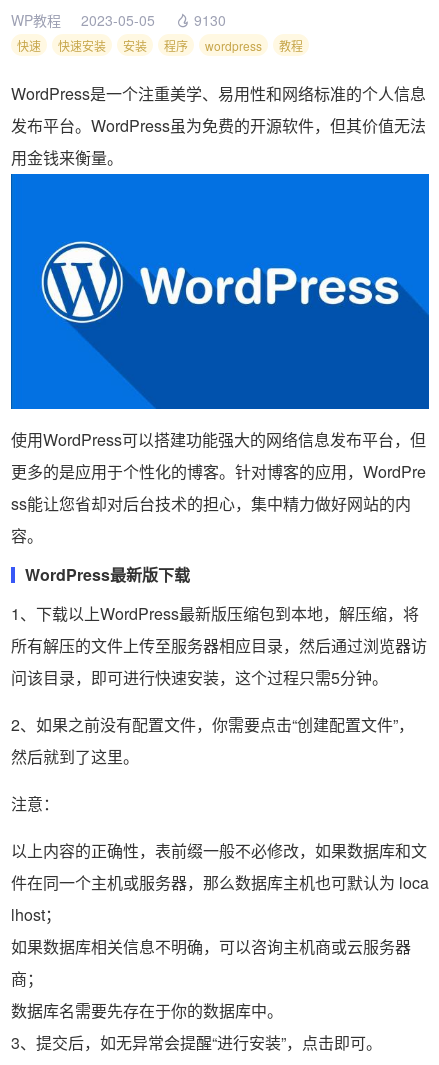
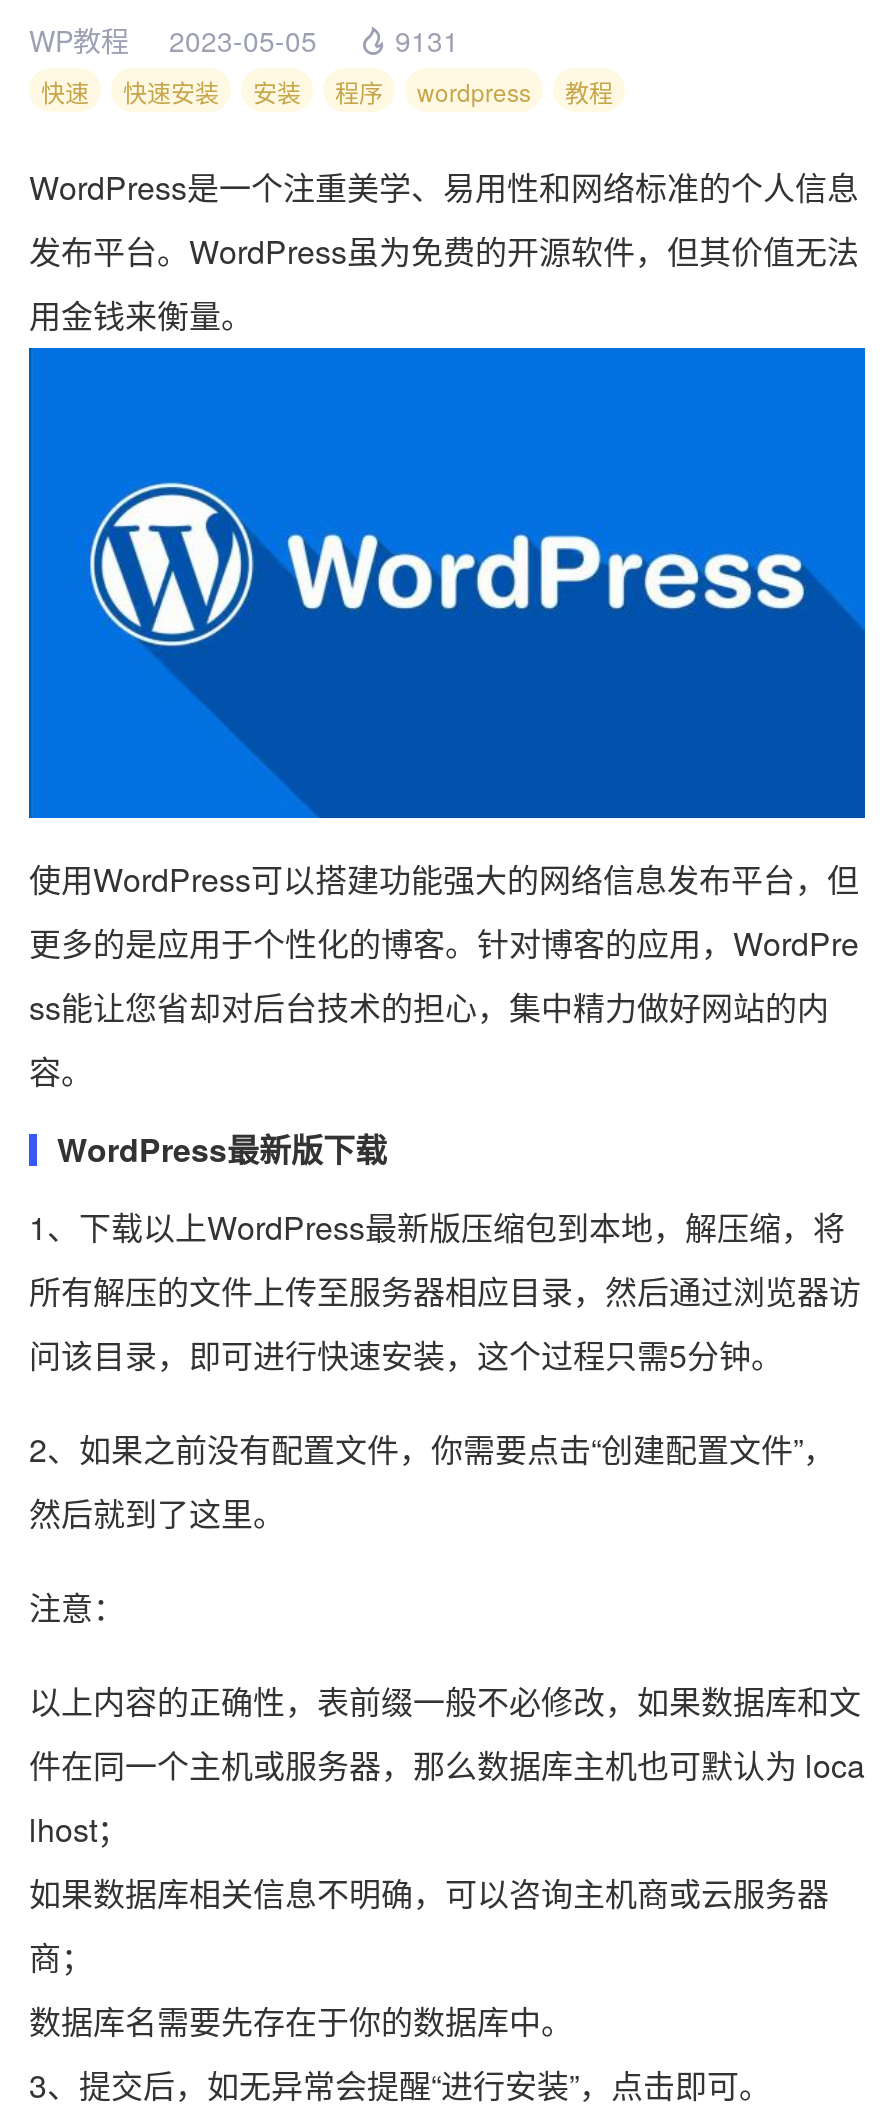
[11,10,226,30] WP教程 2023-05-05 9130 -> [29,20,459,60] WP教程 2023-05-05 9131

